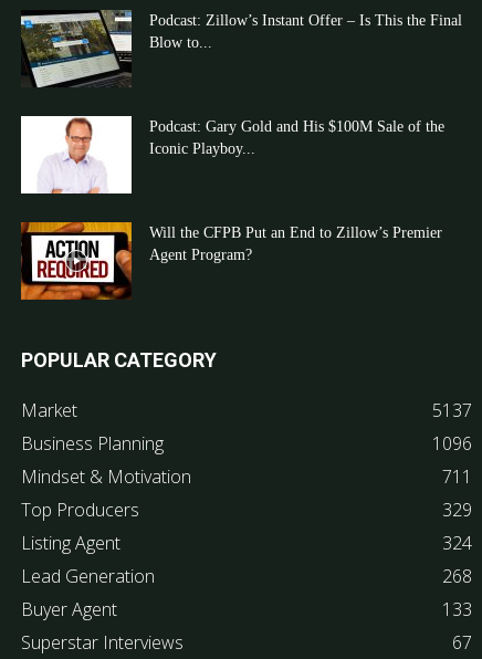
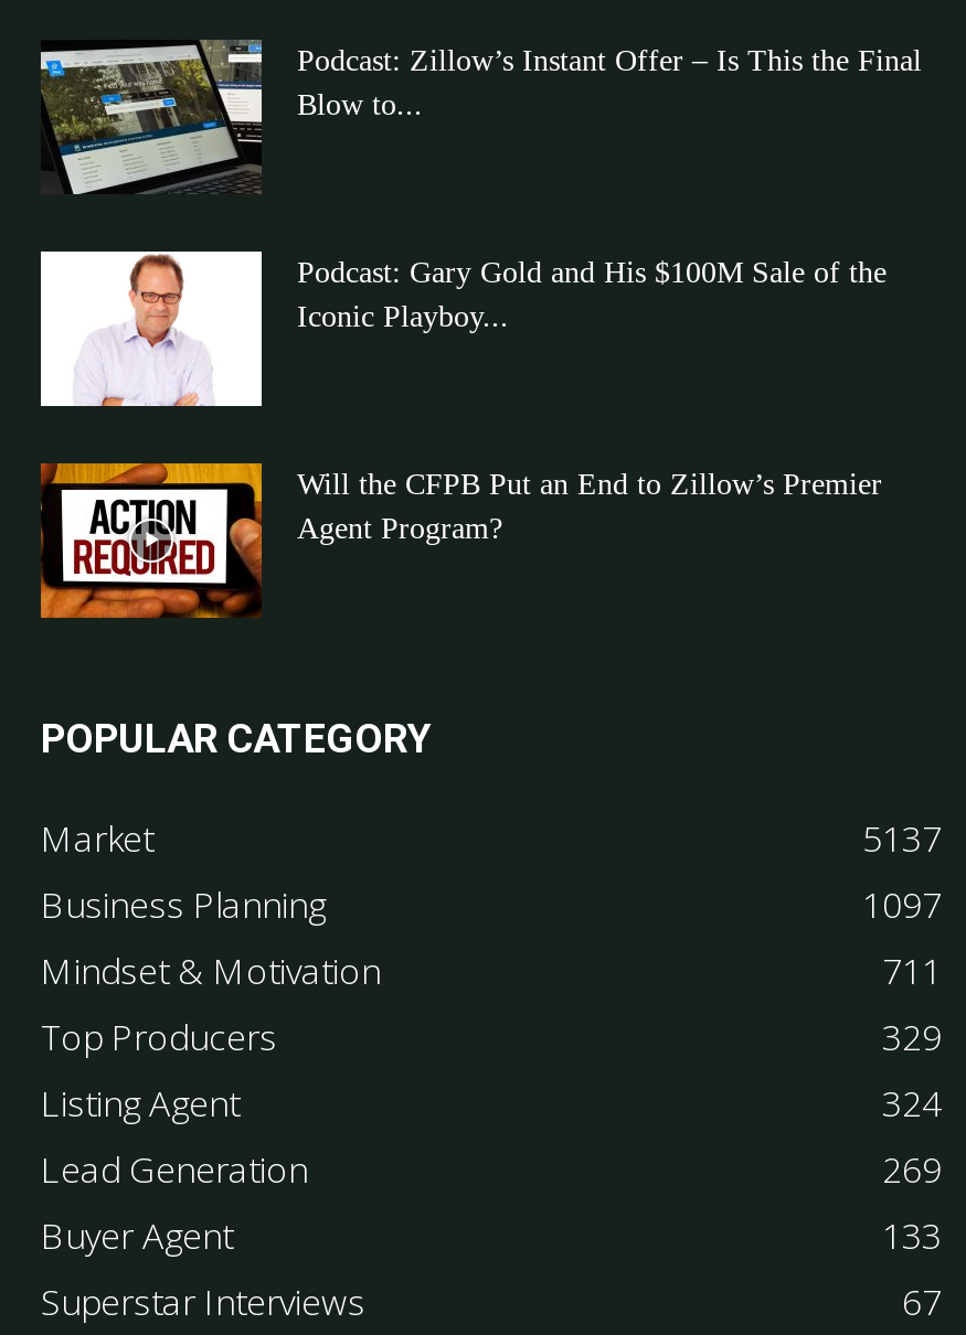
[432,432,472,456] 1096 -> [862,881,942,930] 1097
[442,564,472,589] 268 -> [882,1146,942,1194] 269

